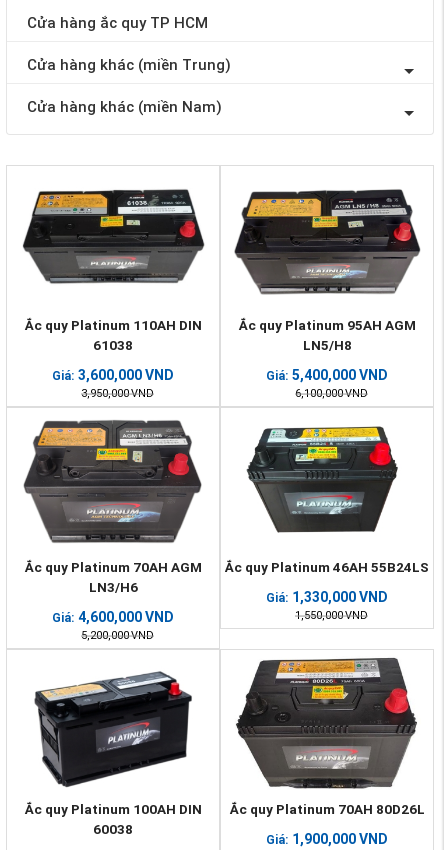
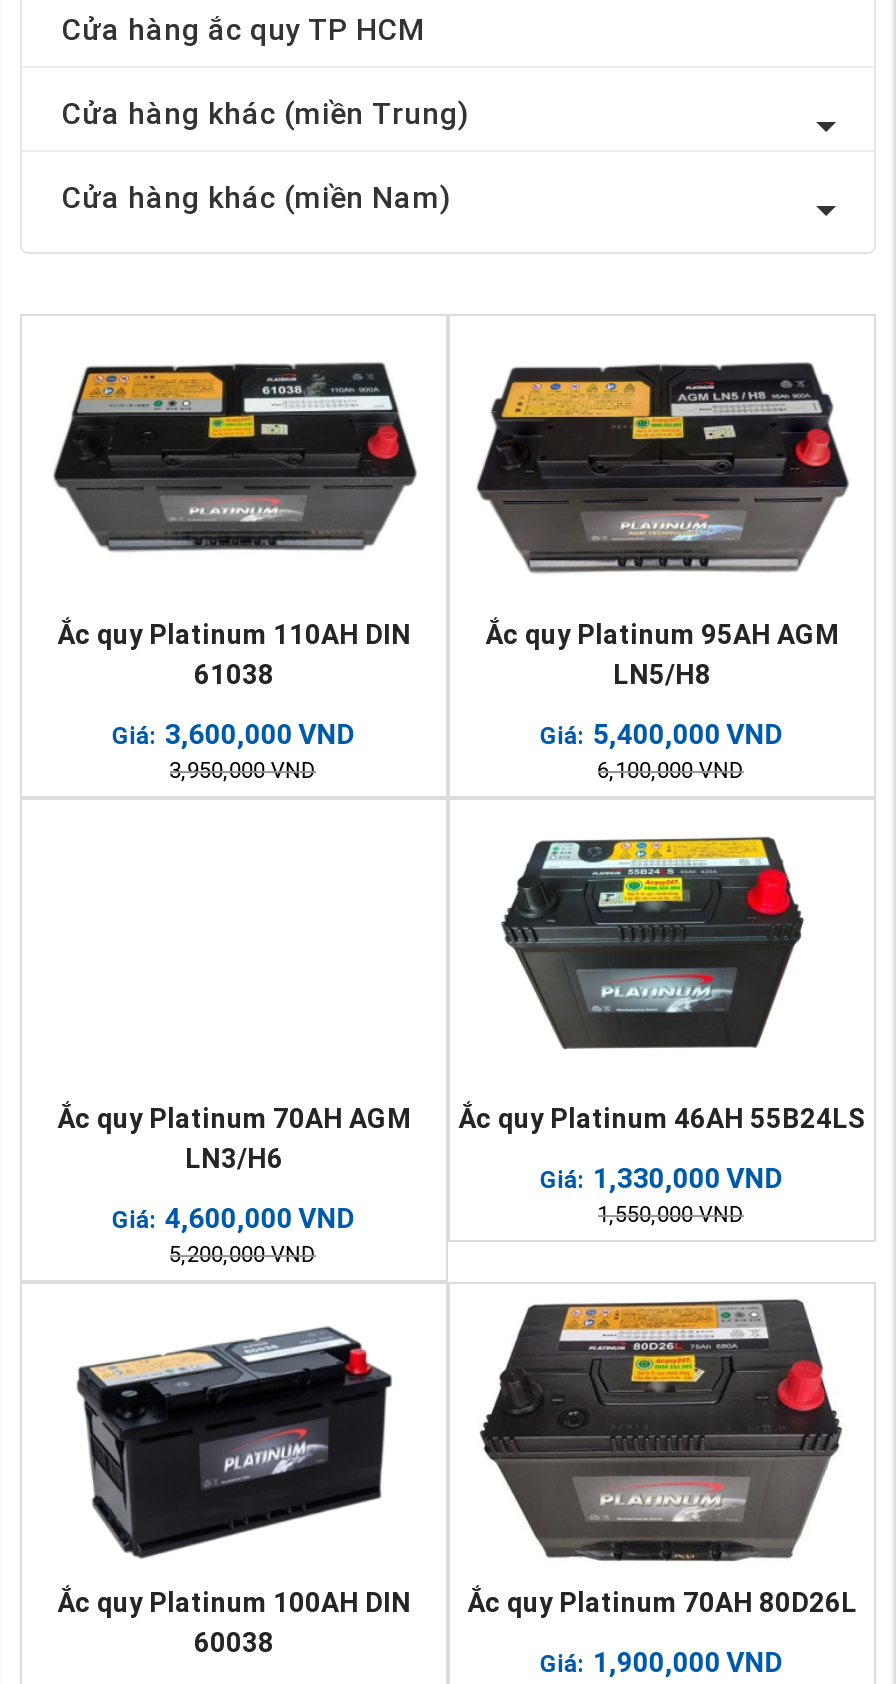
[23,419,202,544] [image] -> none

